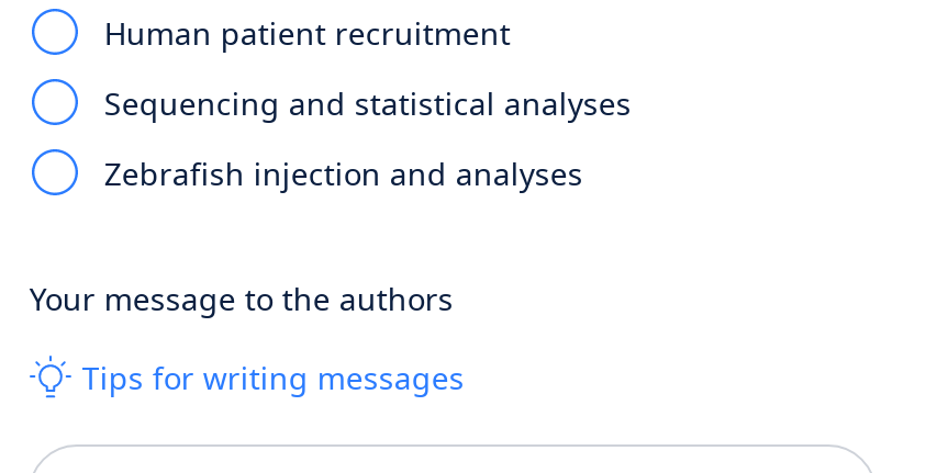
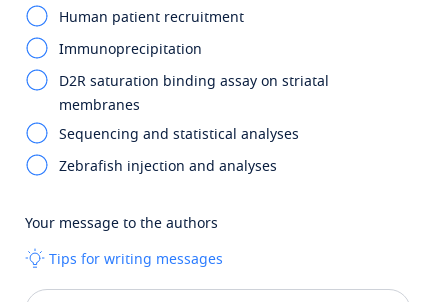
none -> [59,39,329,116] Immunoprecipitation | D2R saturation binding assay on striatal | membranes

